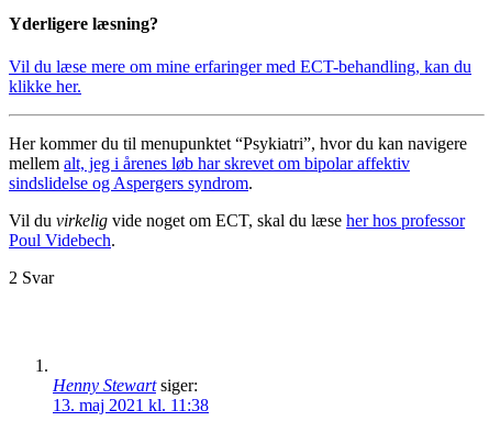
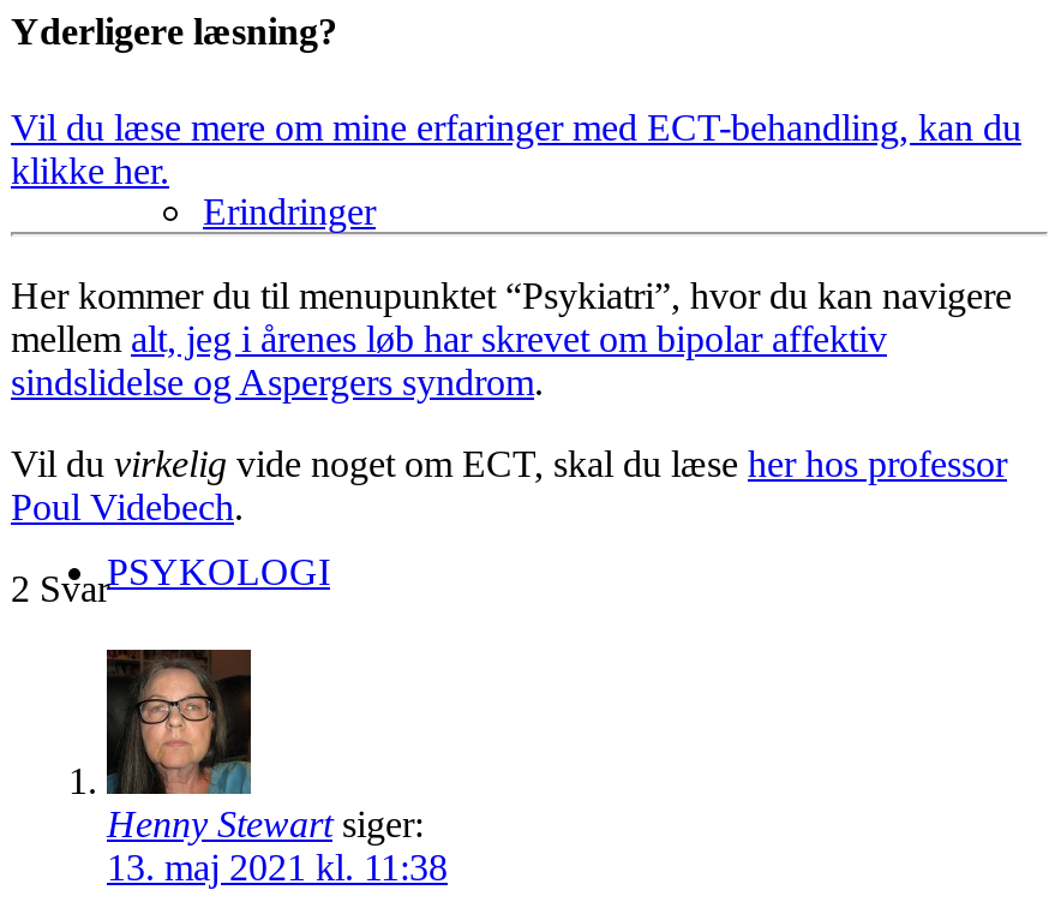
none -> [203,191,376,232] Erindringer
none -> [107,551,330,592] PSYKOLOGI
none -> [104,647,253,796] [image]

